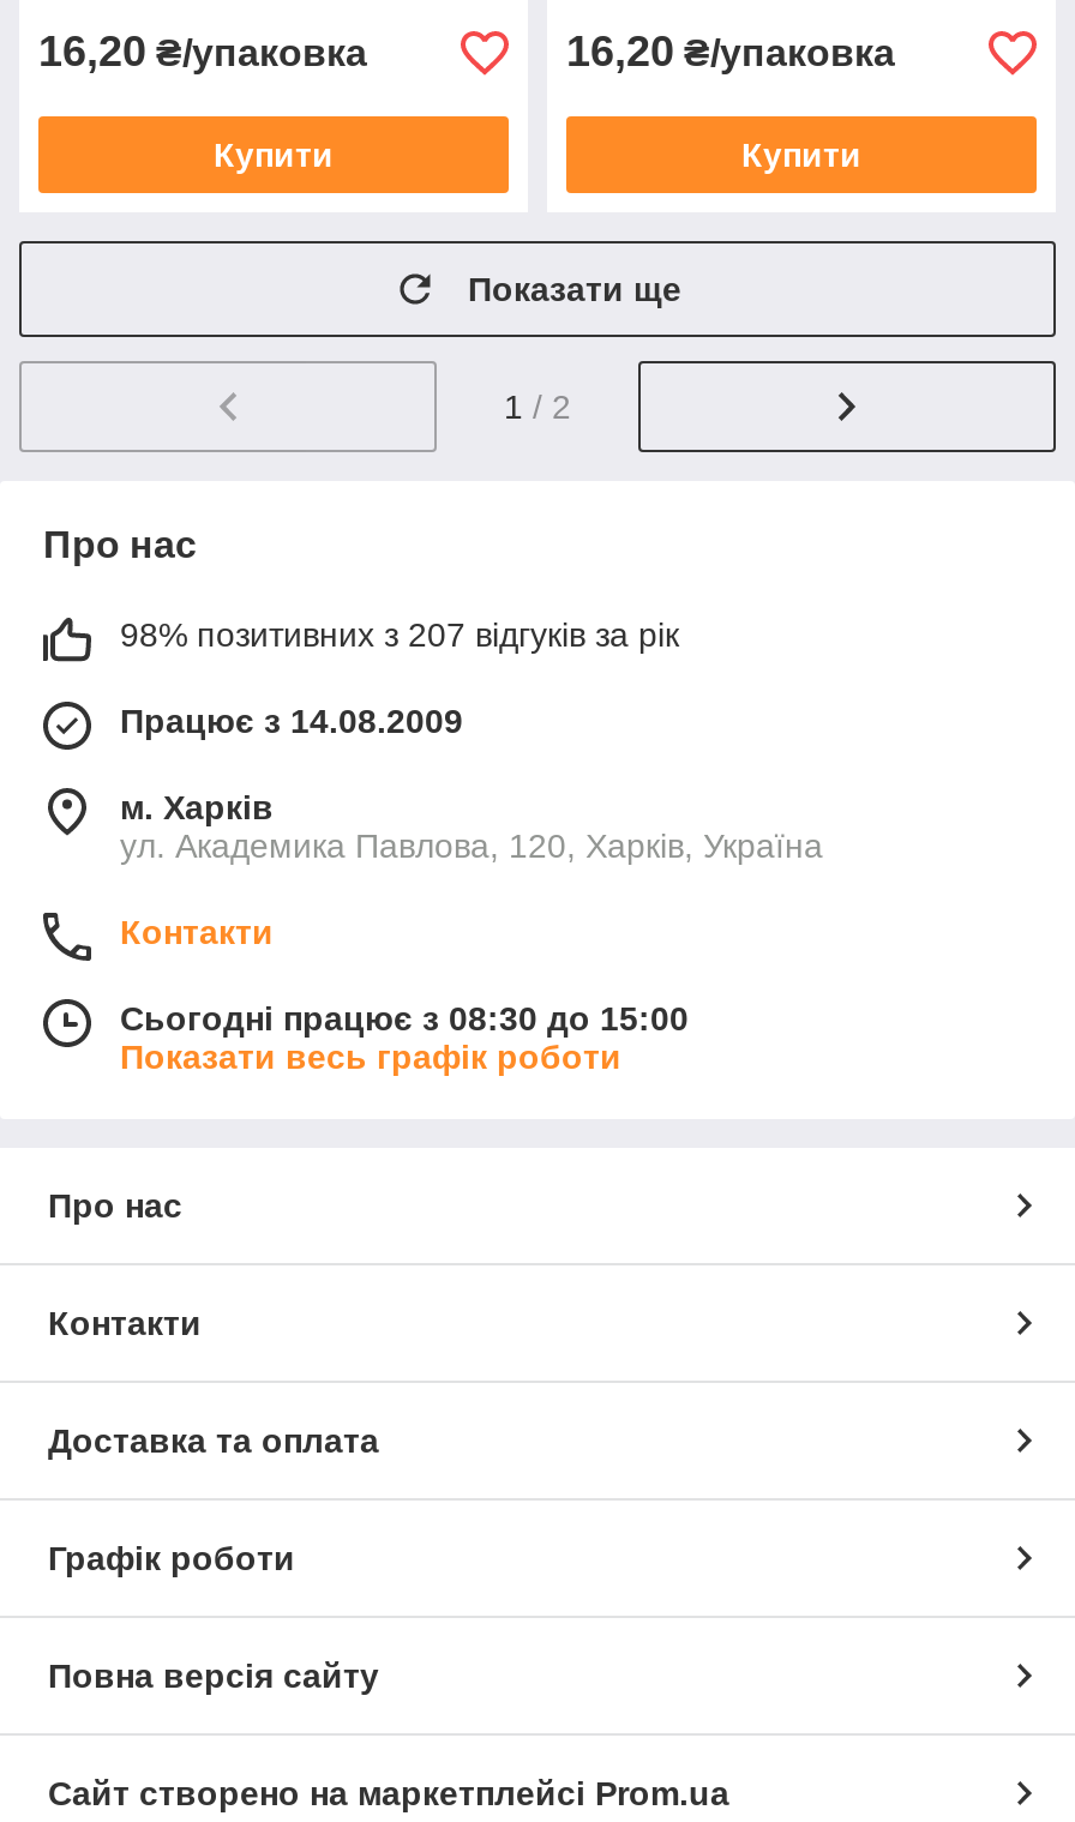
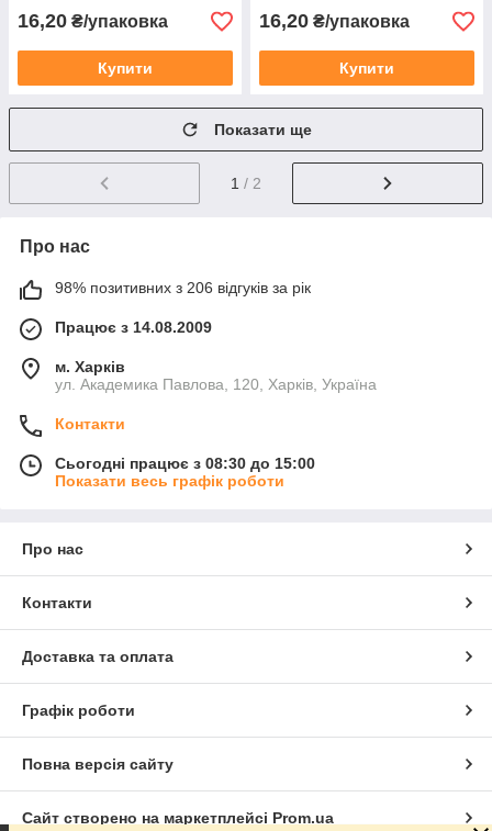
[120,615,679,654] 98% позитивних з 207 відгуків за рік -> [55,279,311,296] 98% позитивних з 206 відгуків за рік

